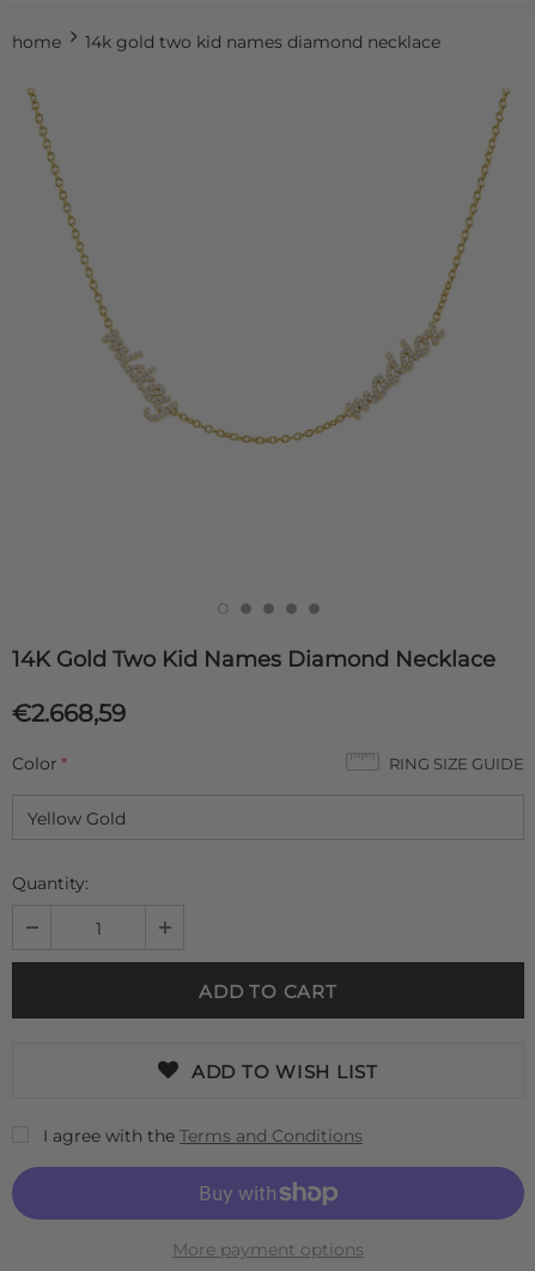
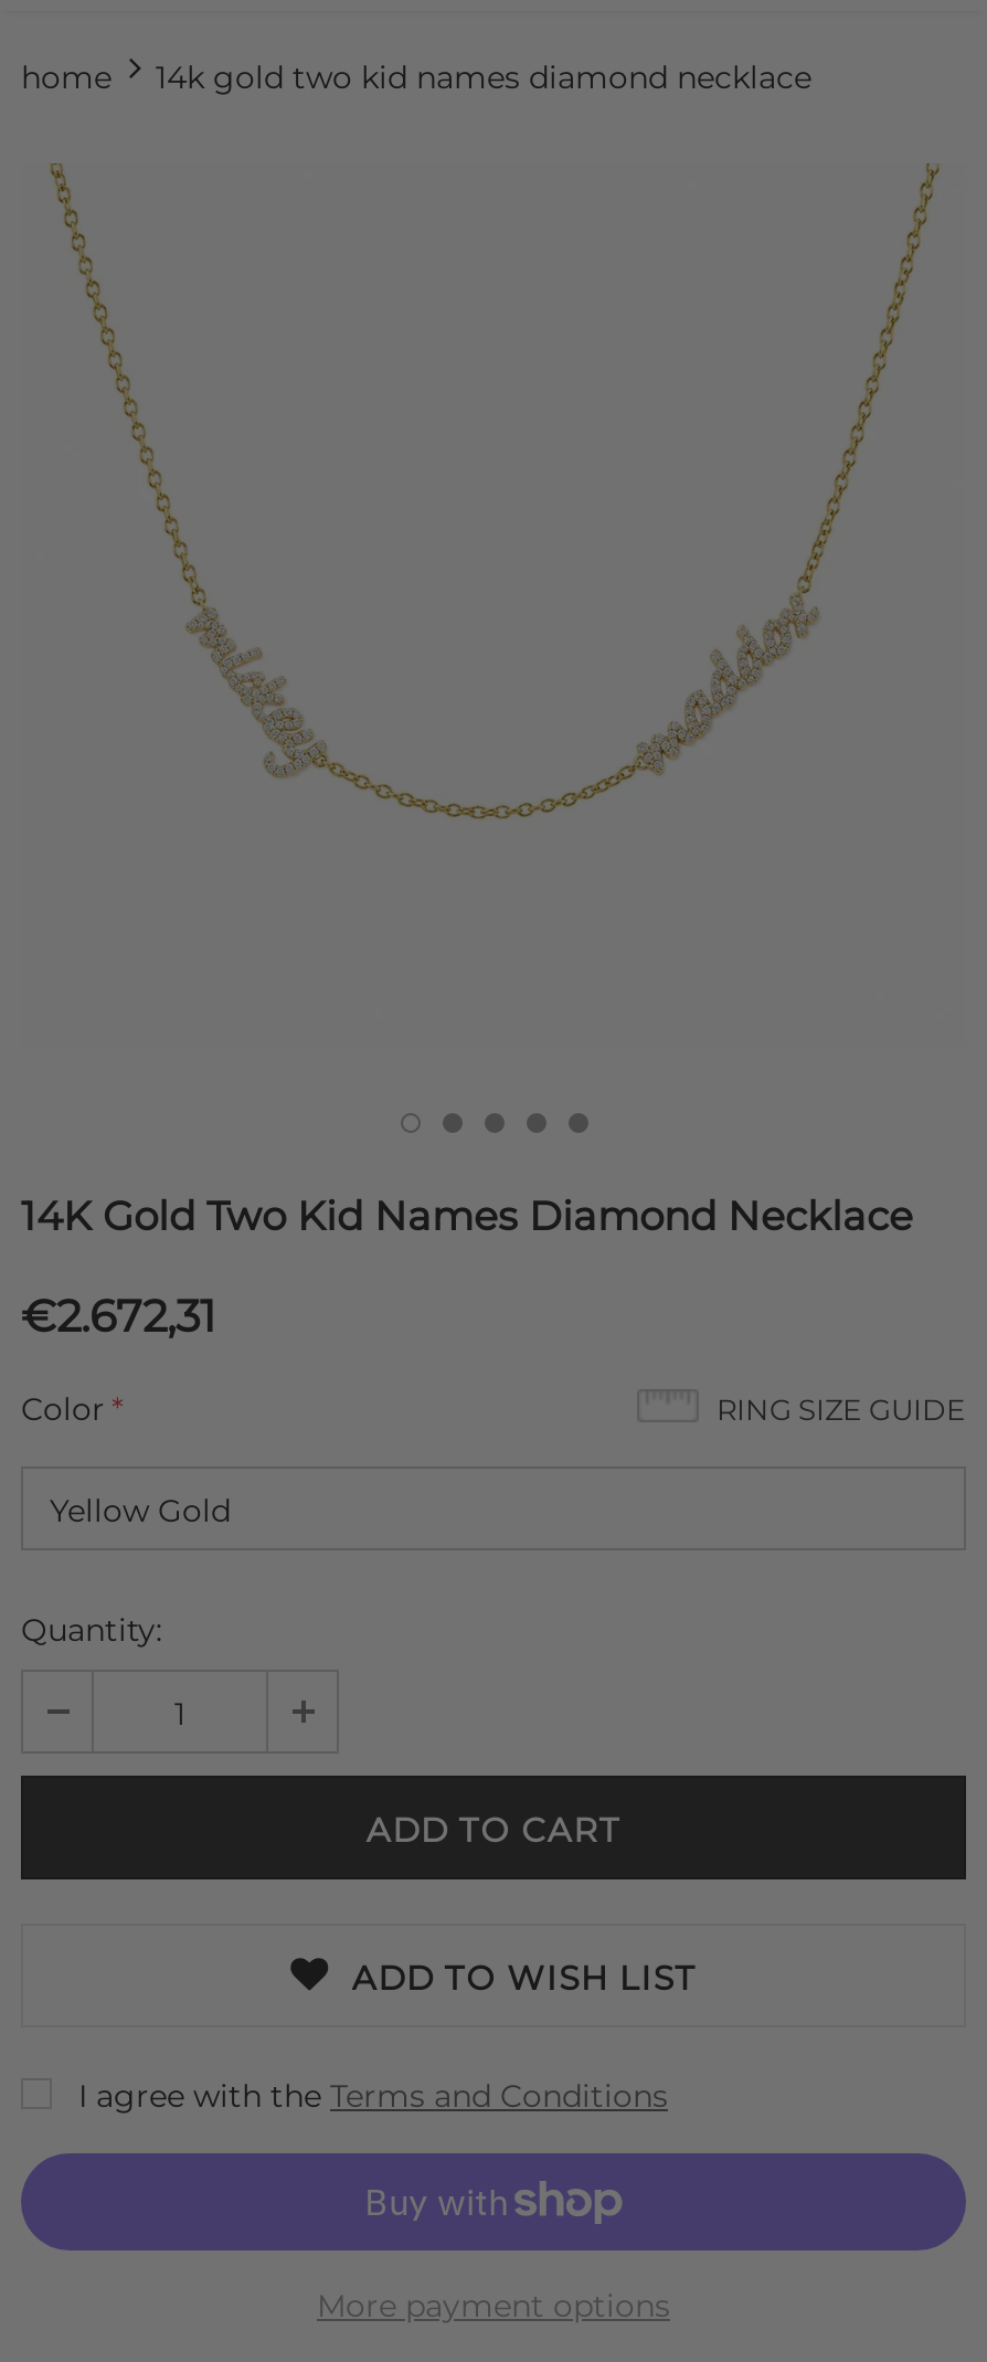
[12,699,126,728] €2.668,59 -> [21,1290,215,1343] €2.672,31

